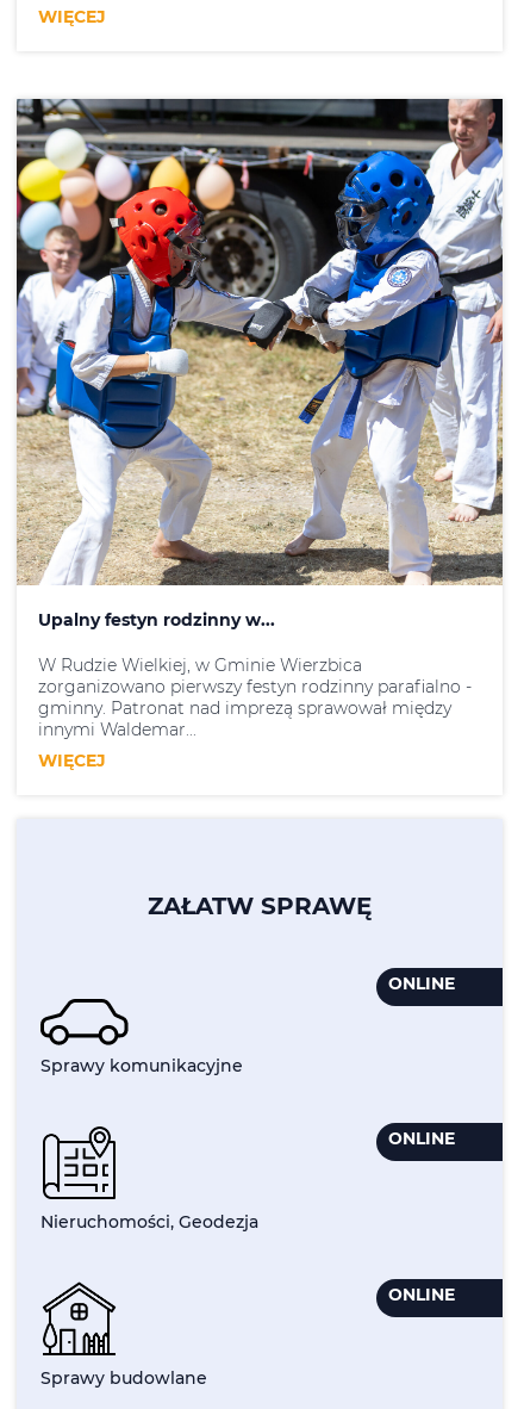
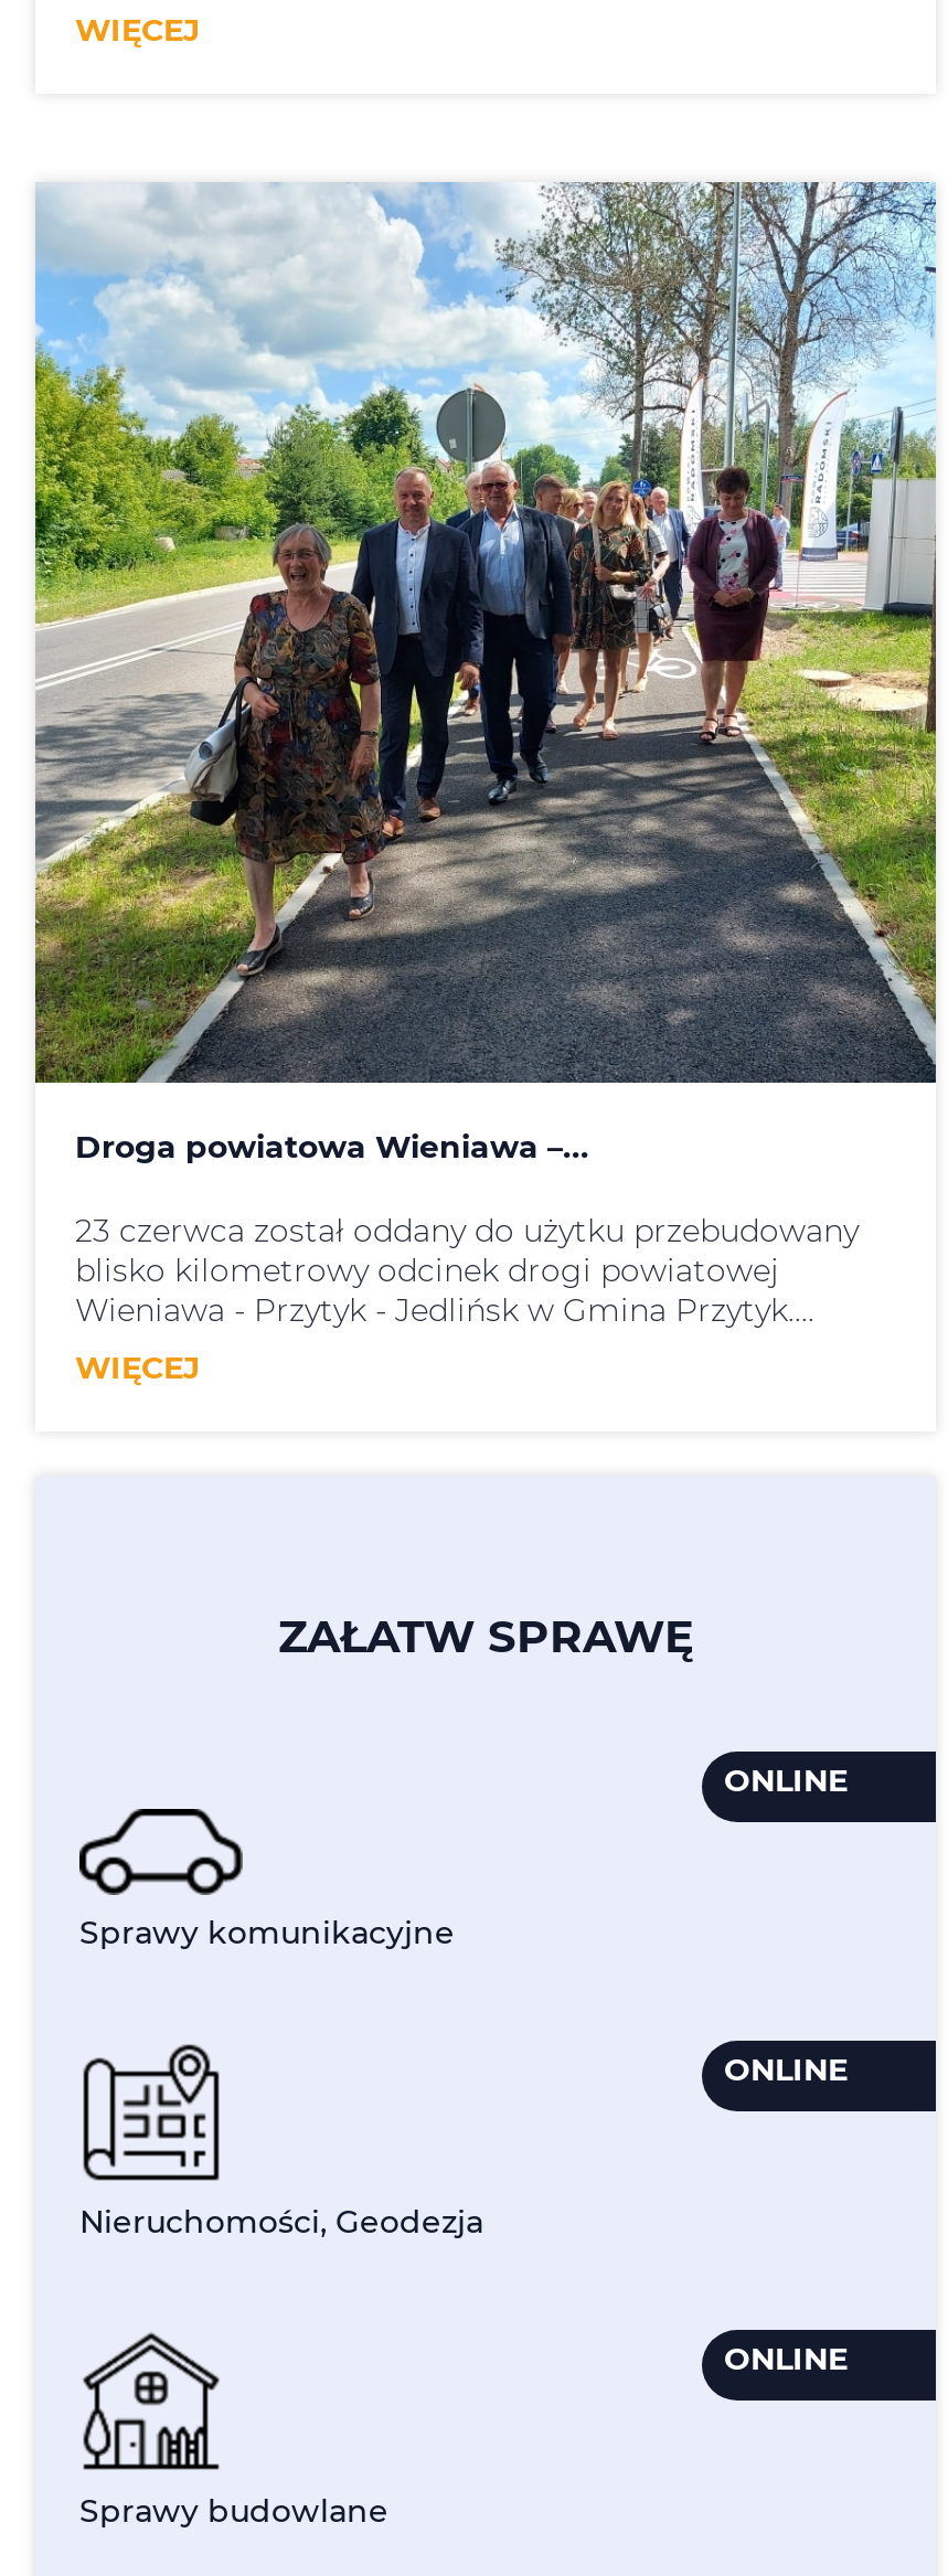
[15,98,504,631] [image] | Upalny festyn rodzinny w... -> [33,180,938,1167] [image] | Droga powiatowa Wieniawa –...
[38,655,472,740] W Rudzie Wielkiej, w Gminie Wierzbica | zorganizowano pierwszy festyn rodzinny parafialno - | gminny. Patronat nad imprezą sprawował między | innymi Waldemar... -> [75,1211,859,1330] 23 czerwca został oddany do użytku przebudowany | blisko kilometrowy odcinek drogi powiatowej | Wieniawa - Przytyk - Jedlińsk w Gmina Przytyk....

